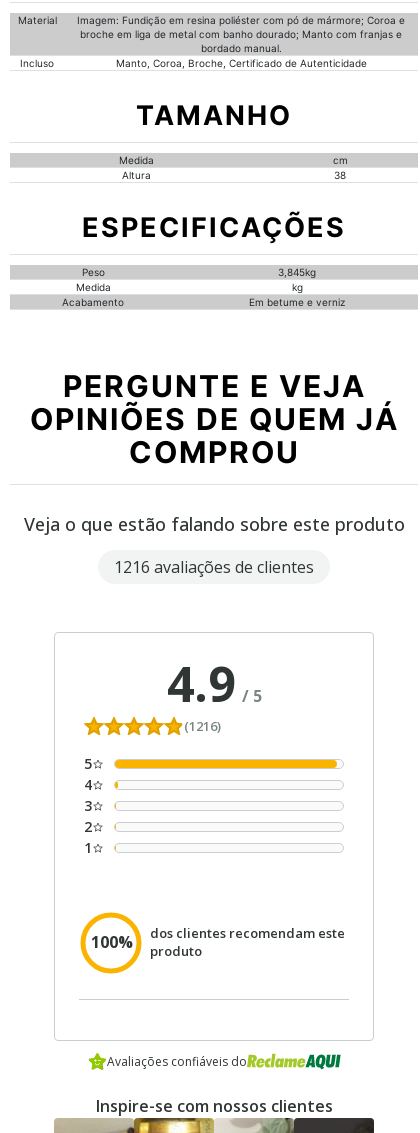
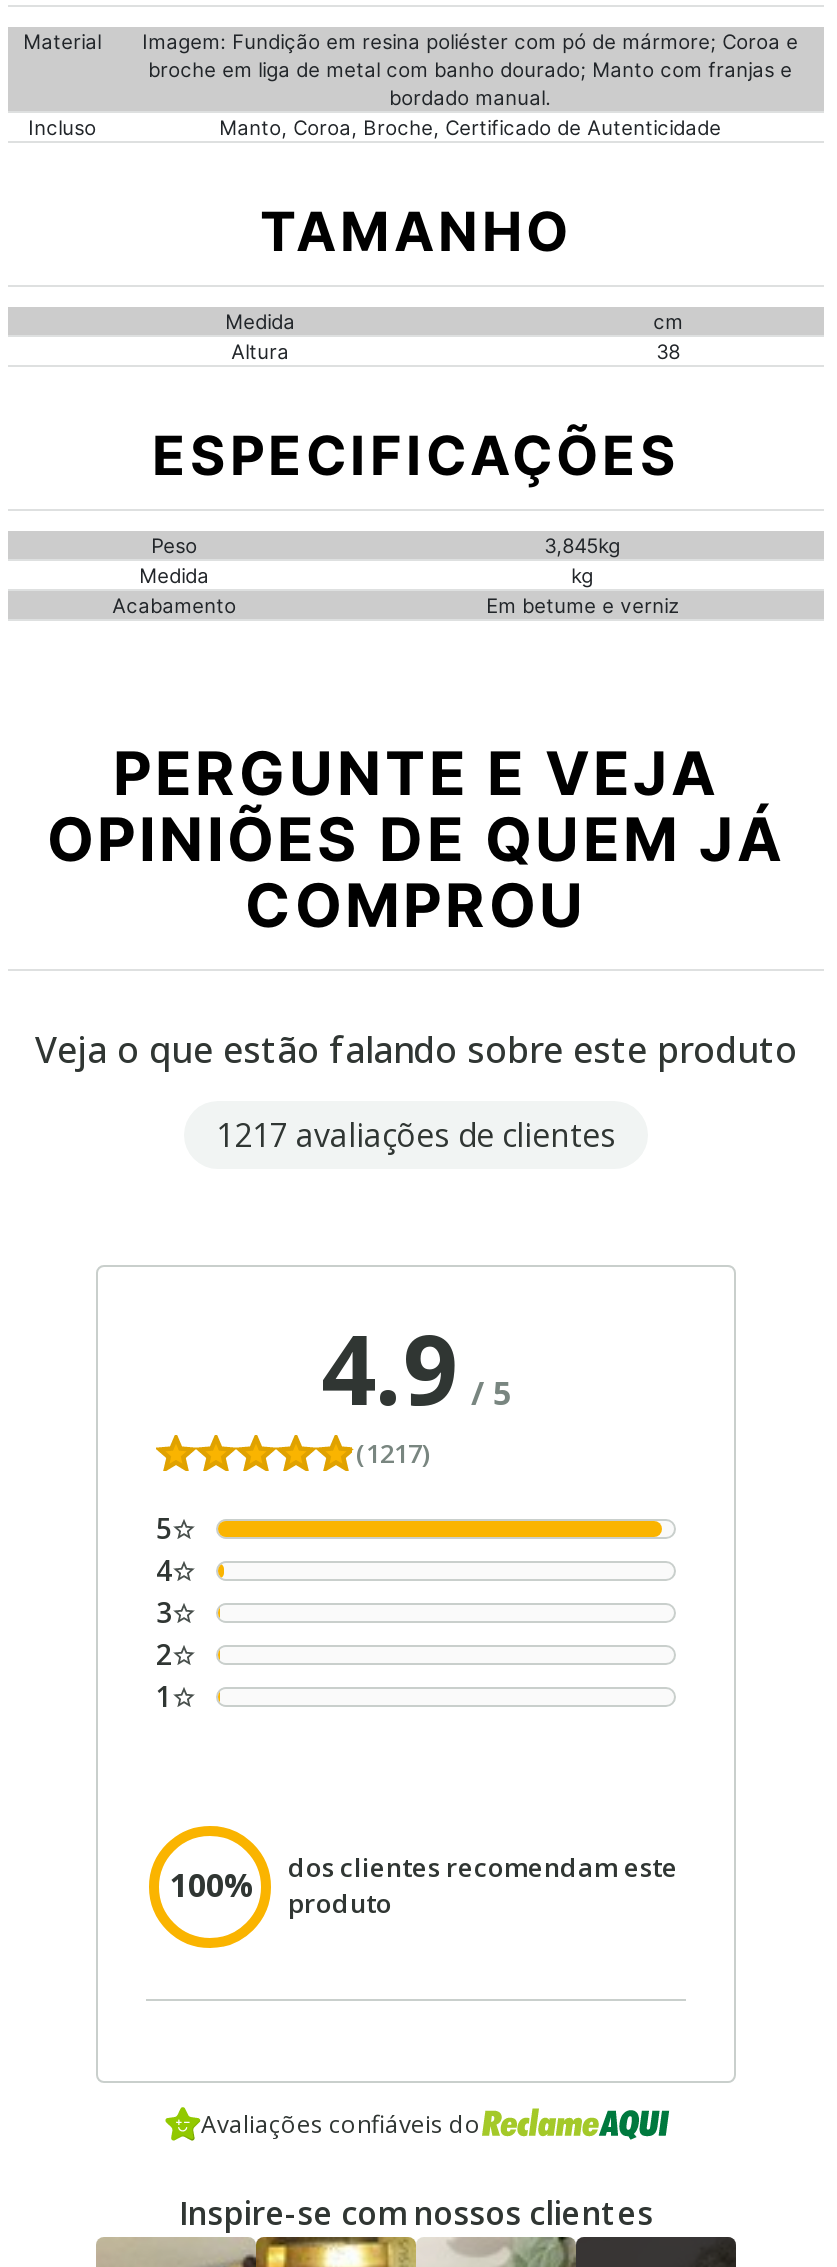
[114,556,314,578] 1216 avaliações de clientes -> [216,1113,616,1157] 1217 avaliações de clientes
[184,717,221,735] (1216) -> [356,1435,430,1471] (1217)

